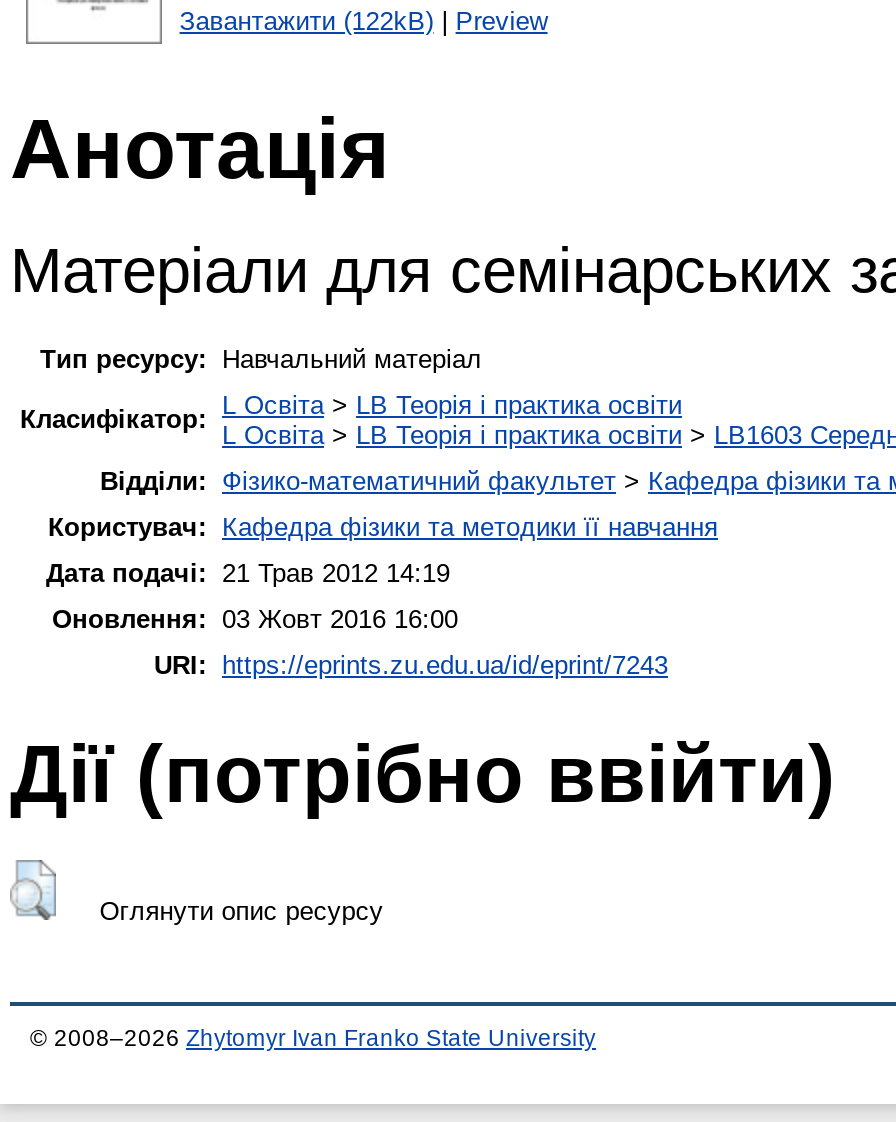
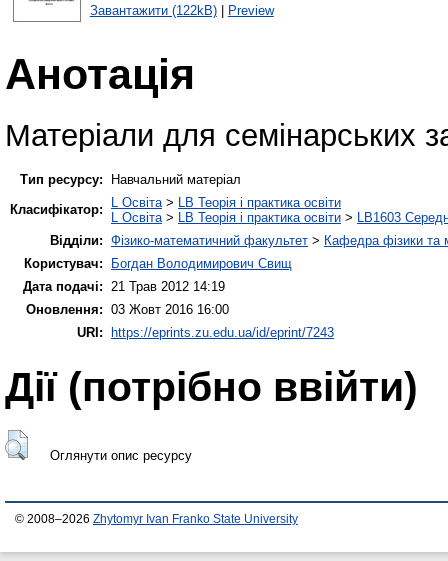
[48,511,718,541] Користувач: Кафедра фізики та методики її навчання -> [24,256,292,271] Користувач: Богдан Володимирович Свищ

